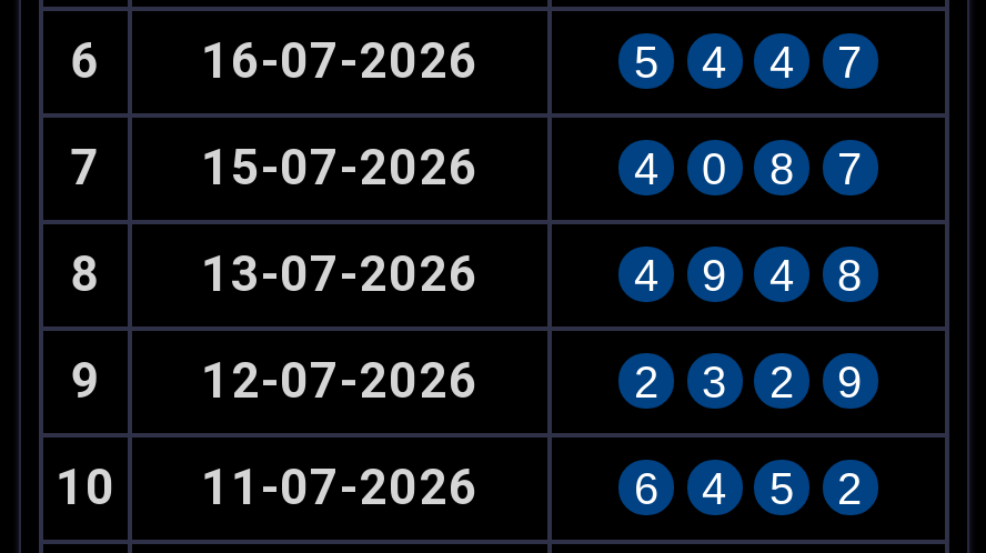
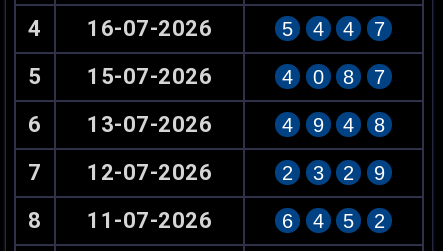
[70,33,479,88] 6 16-07-2026 -> [28,16,212,41] 4 16-07-2026
[70,139,479,195] 7 15-07-2026 -> [28,64,212,89] 5 15-07-2026
[70,246,479,302] 8 13-07-2026 -> [28,112,212,137] 6 13-07-2026
[70,353,479,408] 9 12-07-2026 -> [28,160,212,185] 7 12-07-2026
[56,459,479,515] 10 11-07-2026 -> [28,208,212,233] 8 11-07-2026

